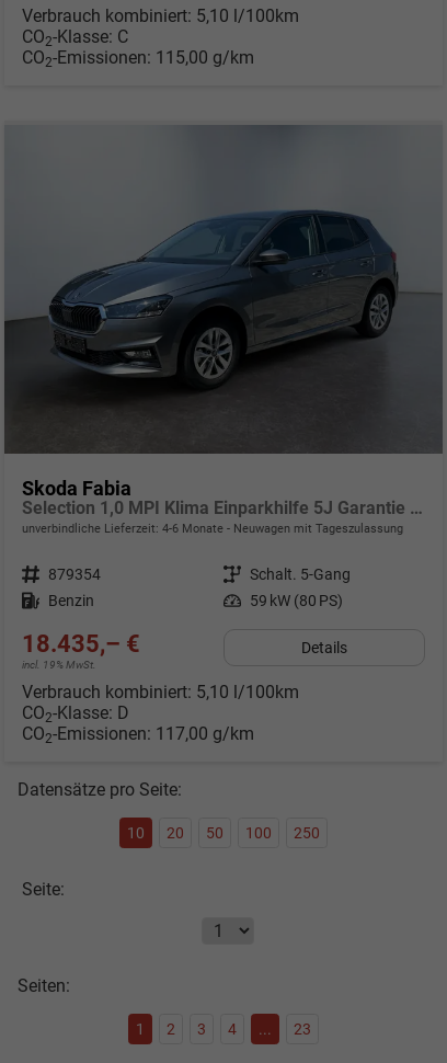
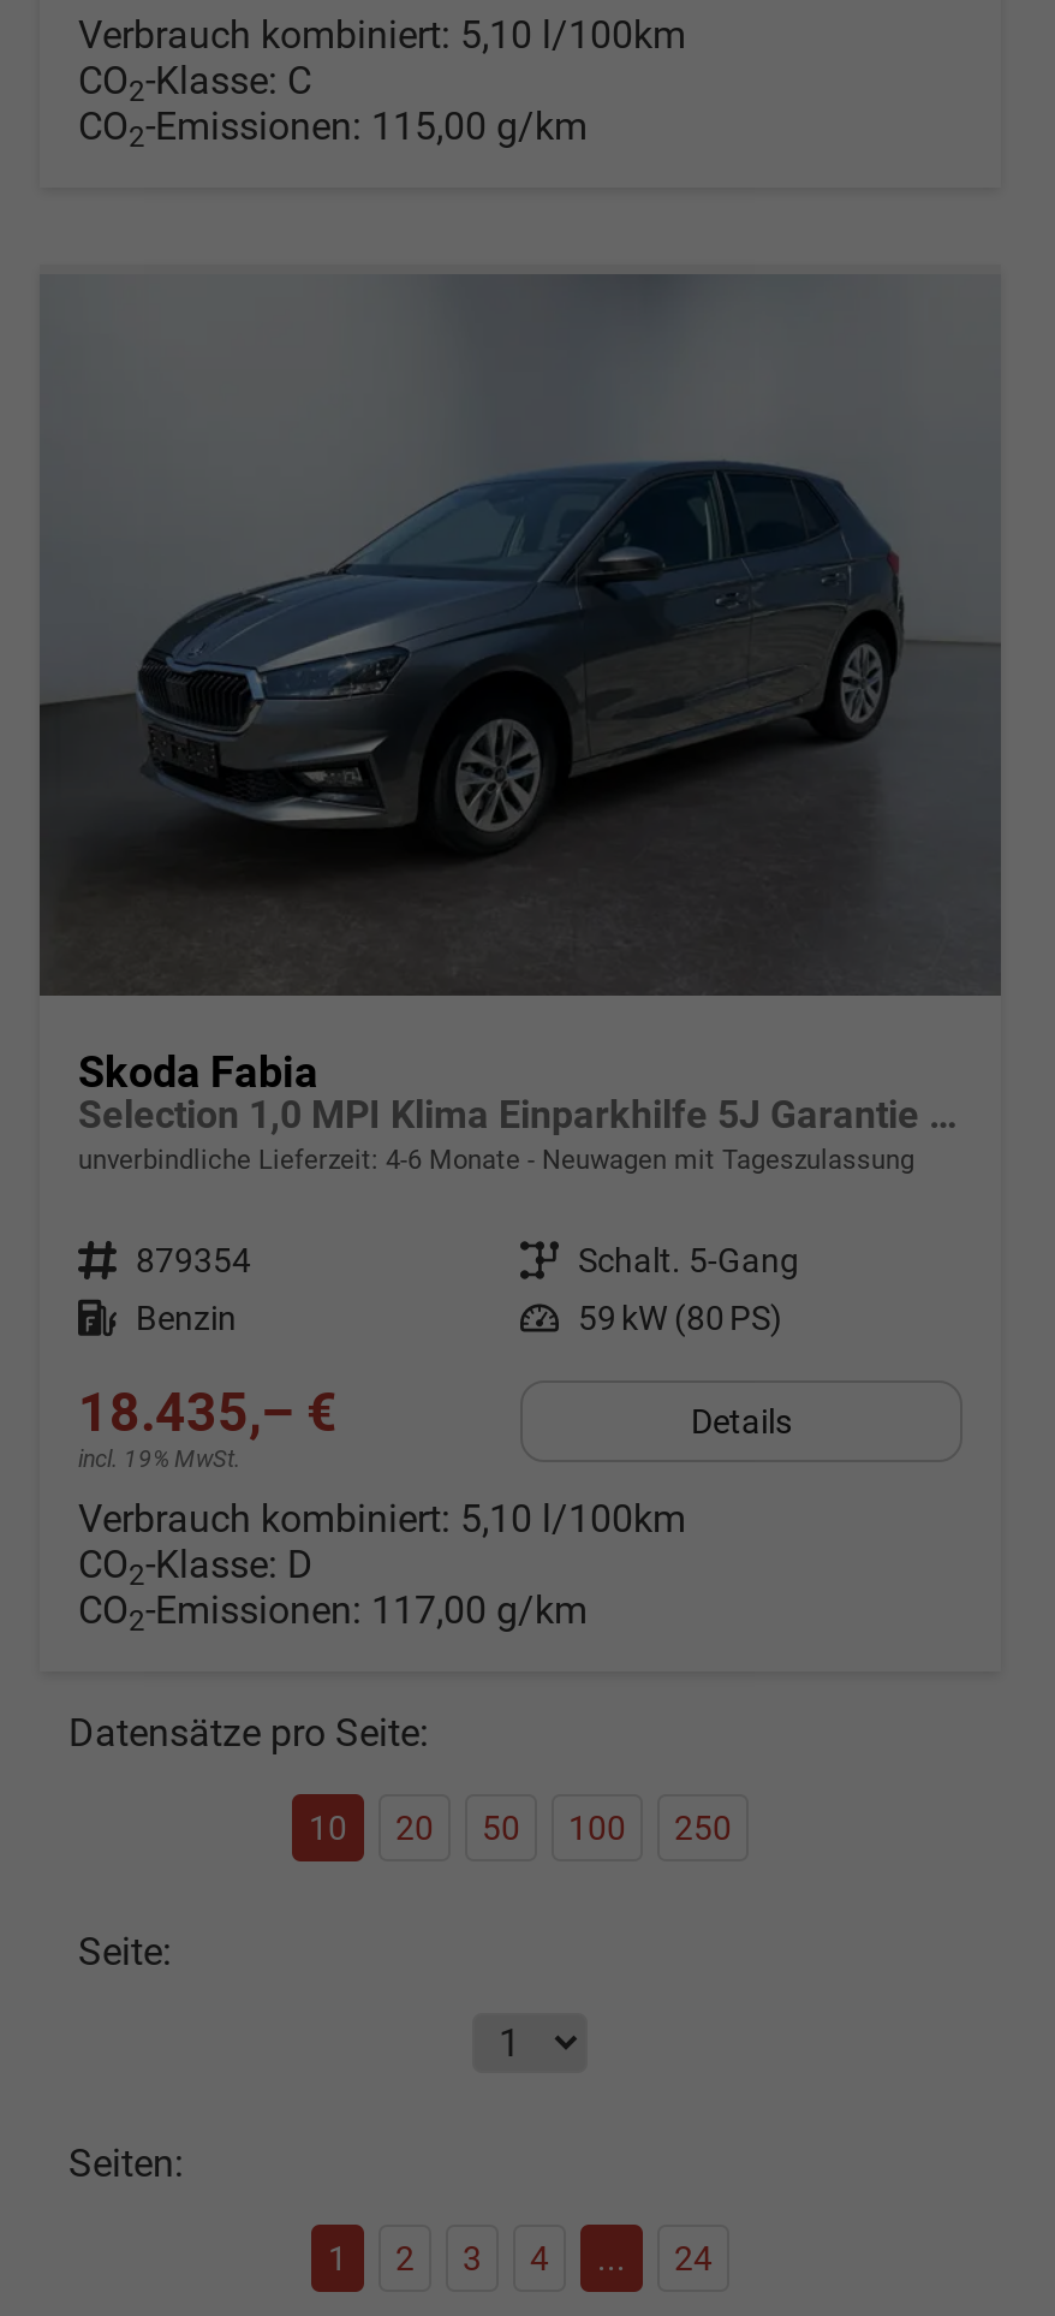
[294,1020,311,1038] 23 -> [674,2240,713,2278] 24

